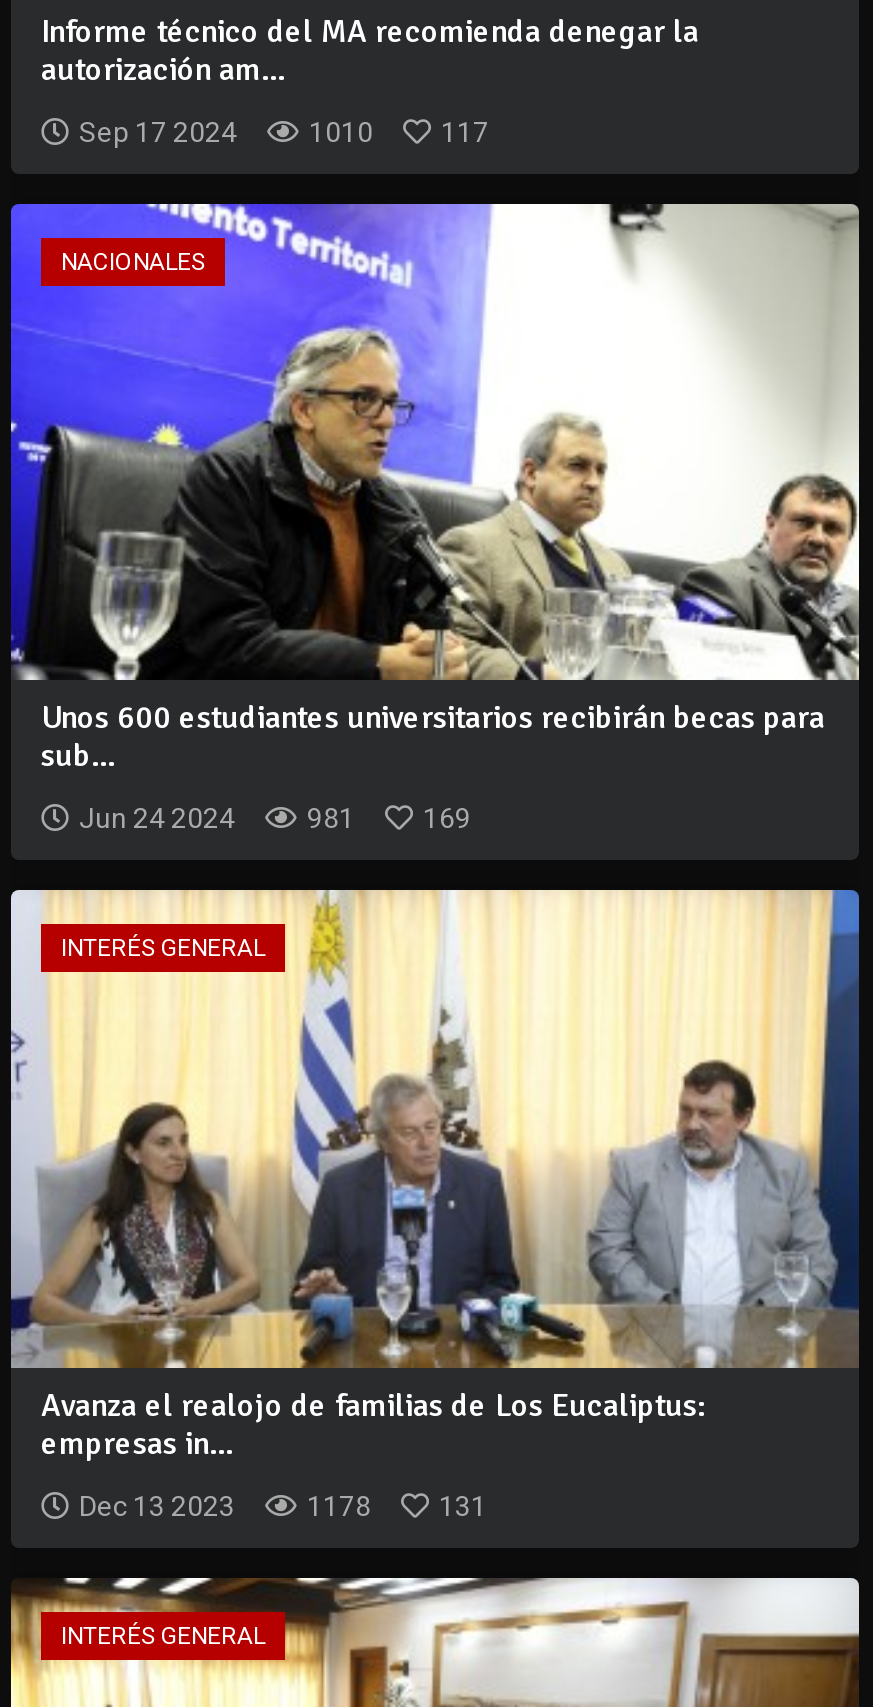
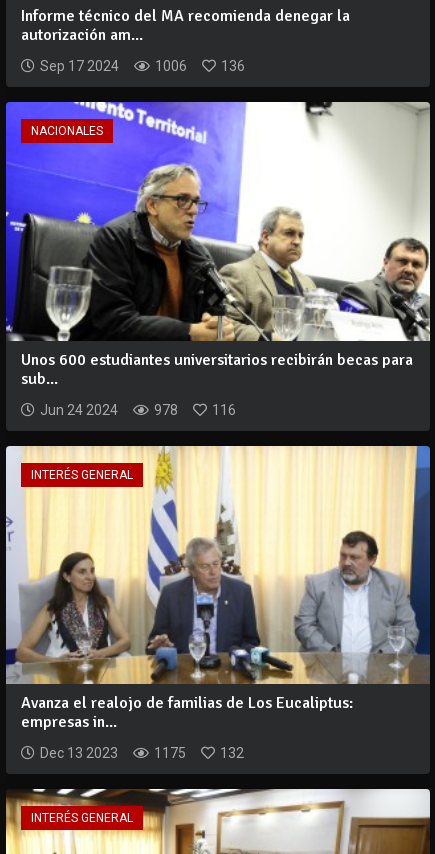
[309,115,373,147] 1010 -> [155,58,187,74] 1006
[441,115,489,147] 117 -> [221,58,245,74] 136
[307,802,355,834] 981 -> [154,401,178,417] 978
[423,802,471,834] 169 -> [212,401,236,417] 116
[307,1489,371,1521] 1178 -> [154,745,186,761] 1175
[439,1489,487,1521] 131 -> [220,745,244,761] 132

